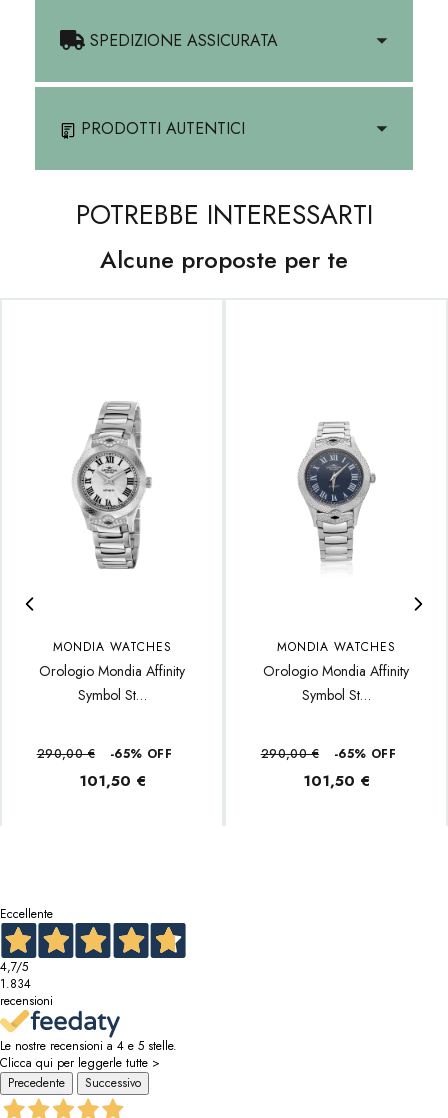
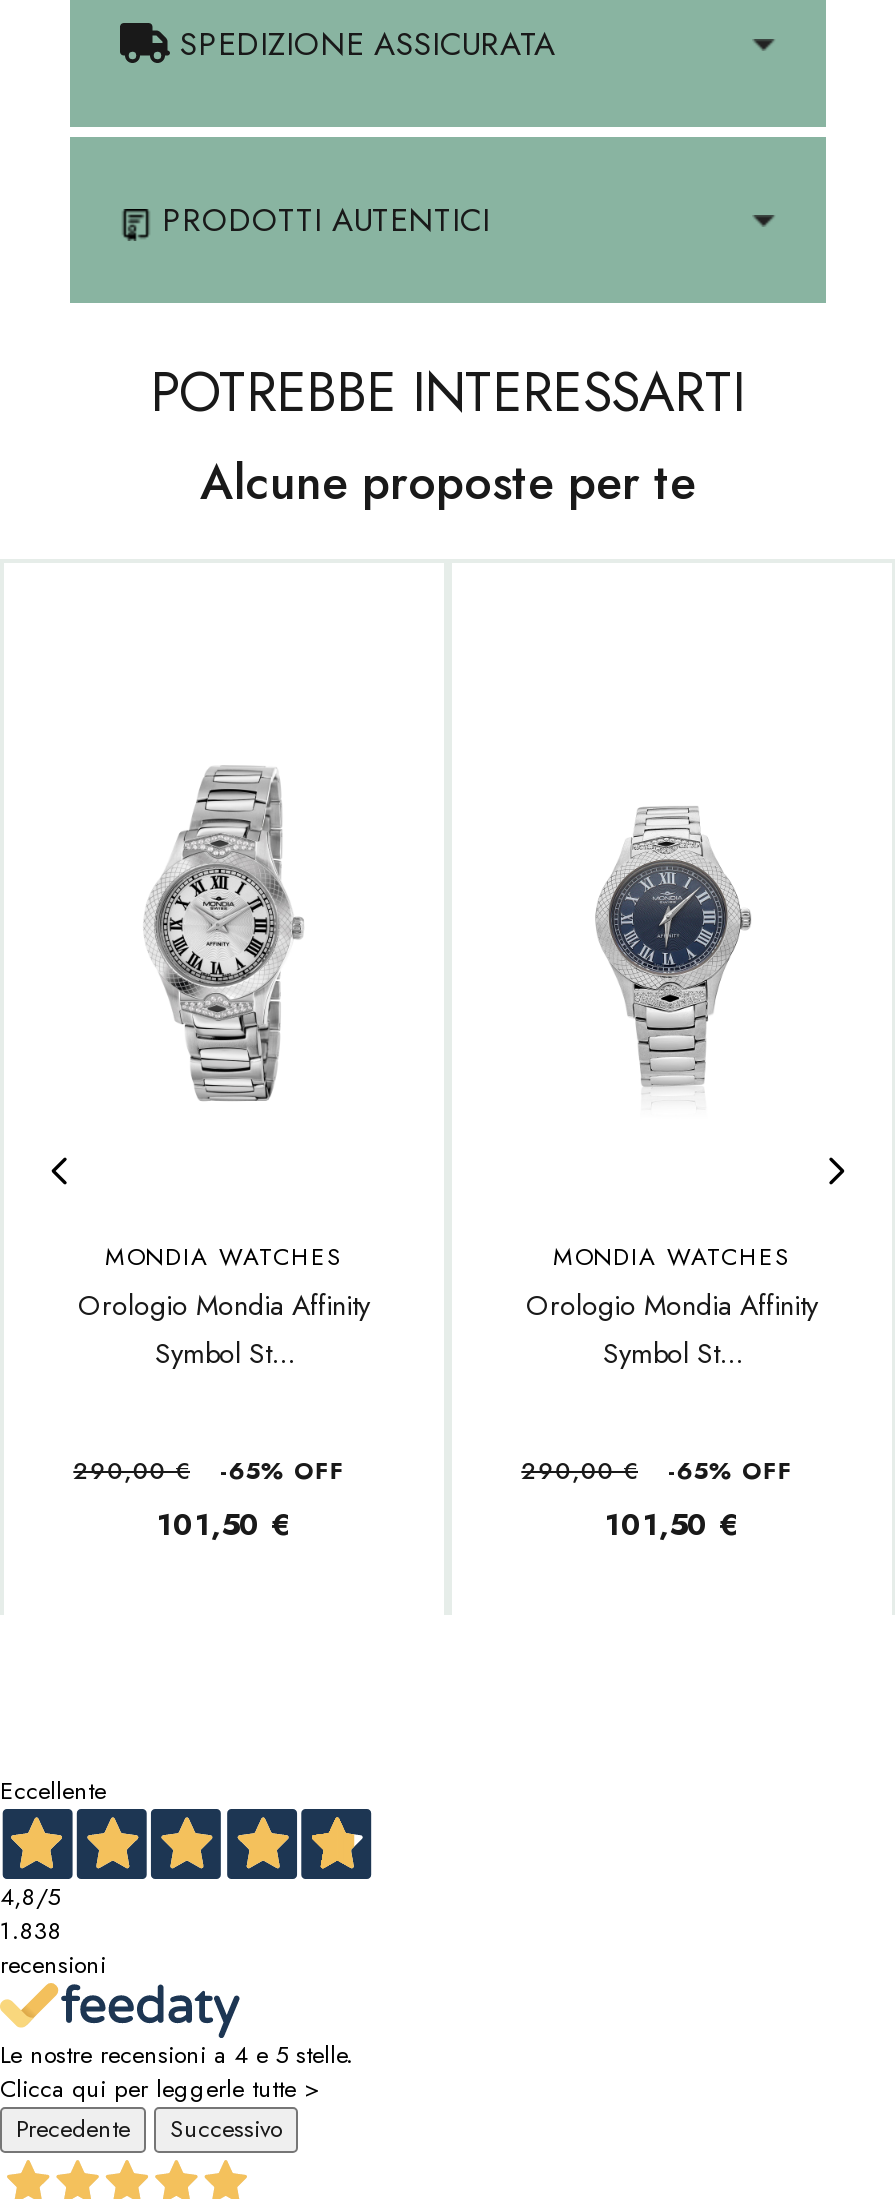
[0,958,28,976] 4,7/5 -> [0,1879,60,1915] 4,8/5
[0,975,31,993] 1.834 -> [0,1913,62,1949] 1.838

